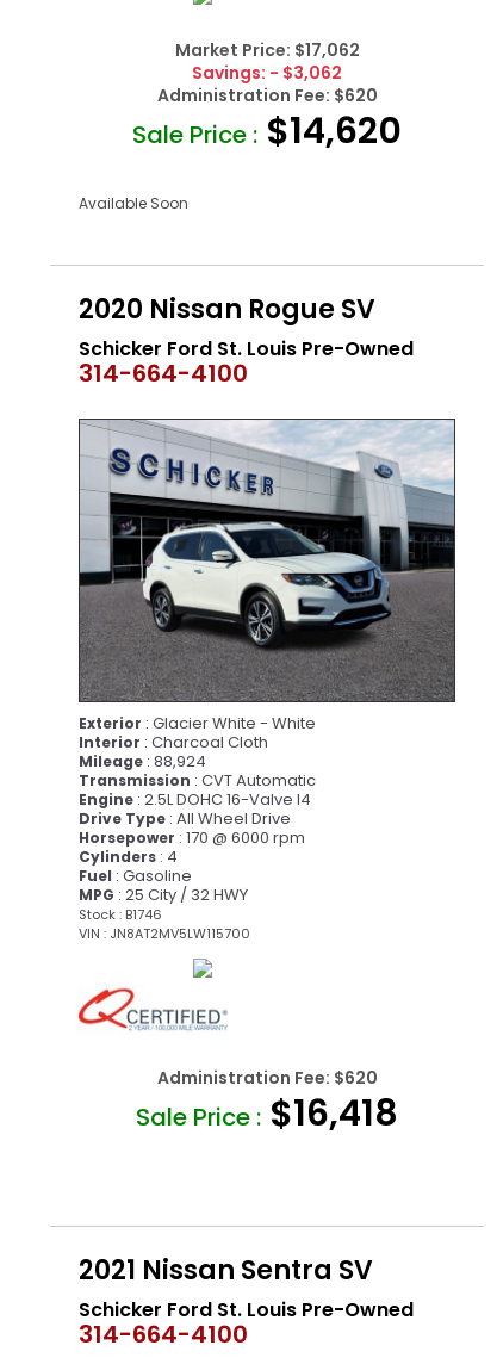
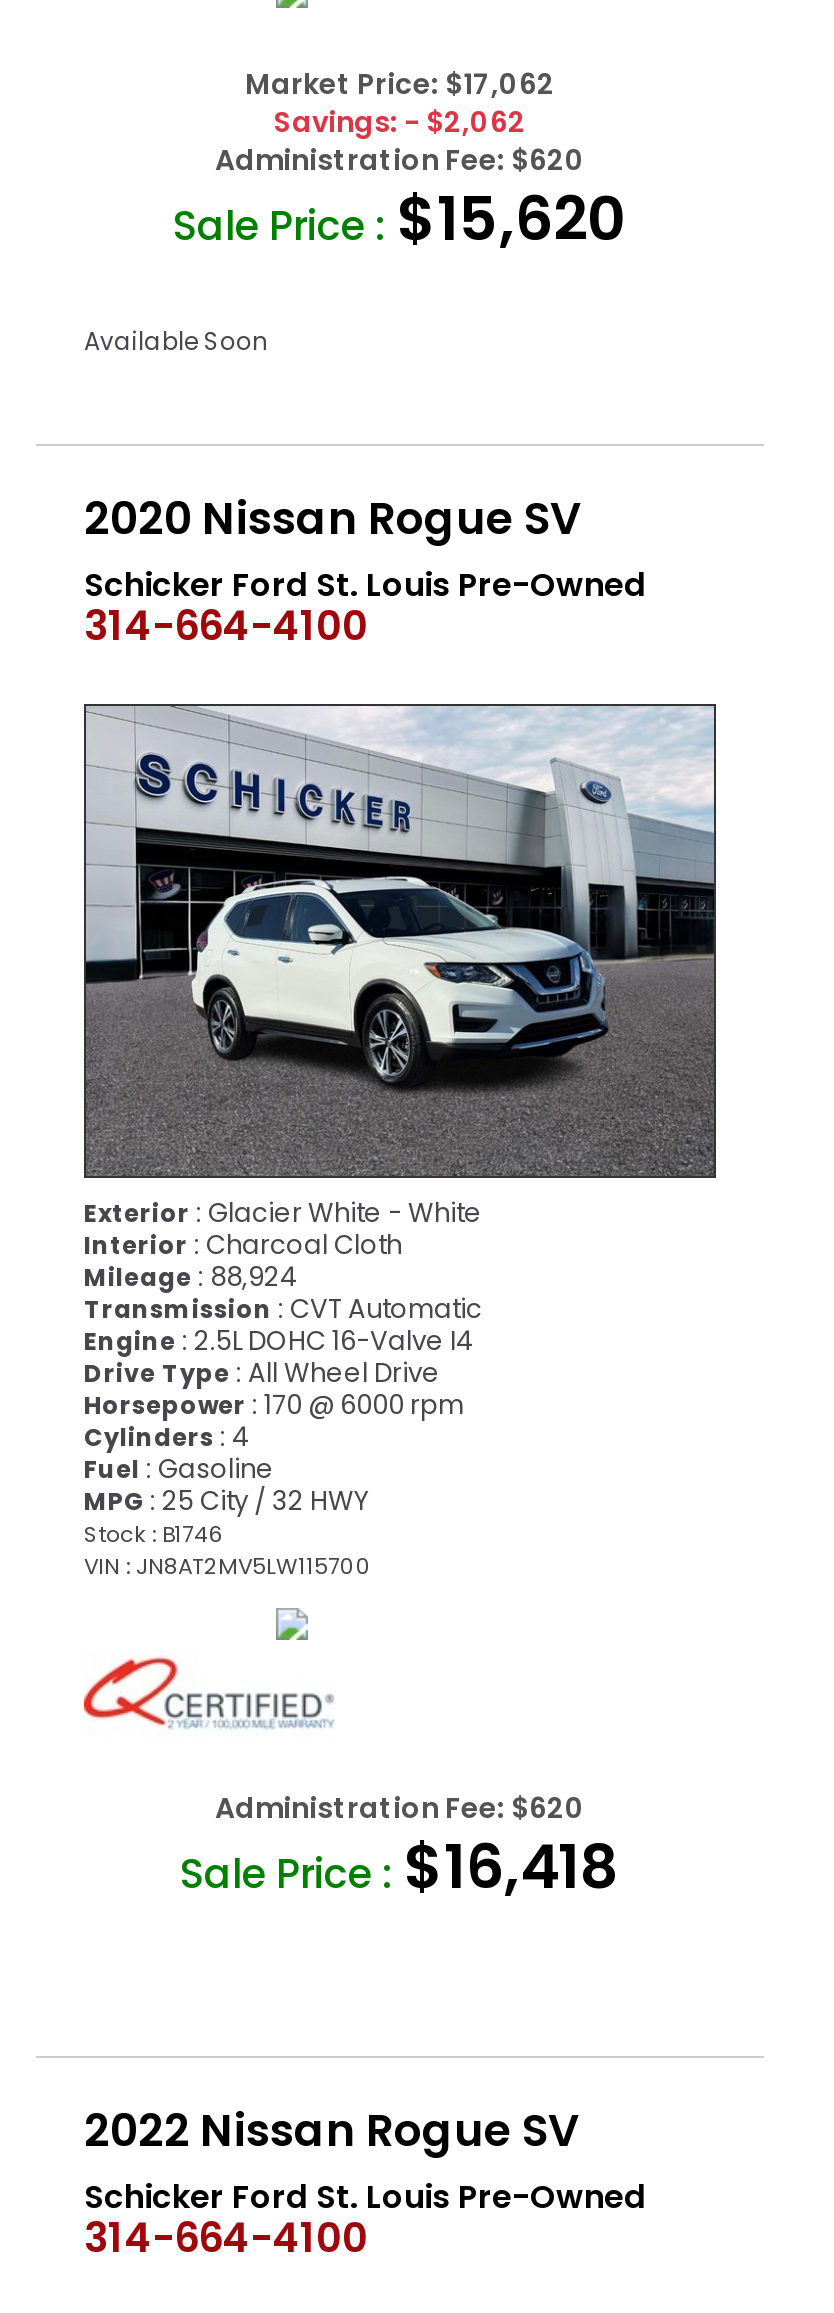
[192,60,342,84] Savings: - $3,062 -> [274,101,526,141] Savings: - $2,062
[132,106,402,156] Sale Price : $14,620 -> [173,177,627,261] Sale Price : $15,620
[79,1252,373,1289] 2021 Nissan Sentra SV -> [84,2100,580,2162] 2022 Nissan Rogue SV

